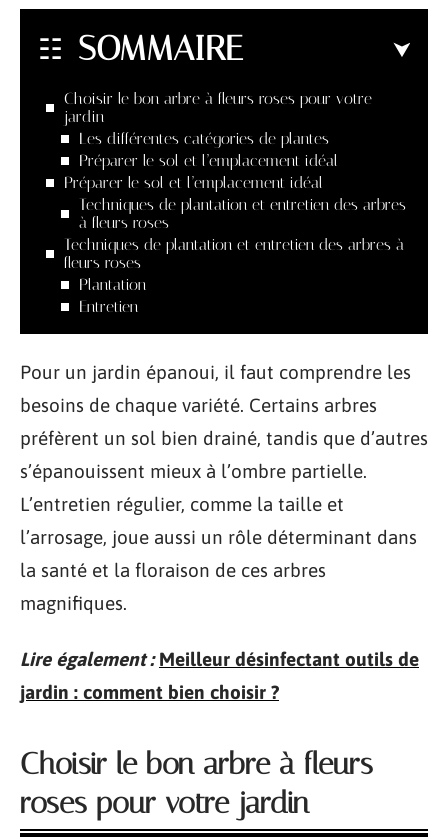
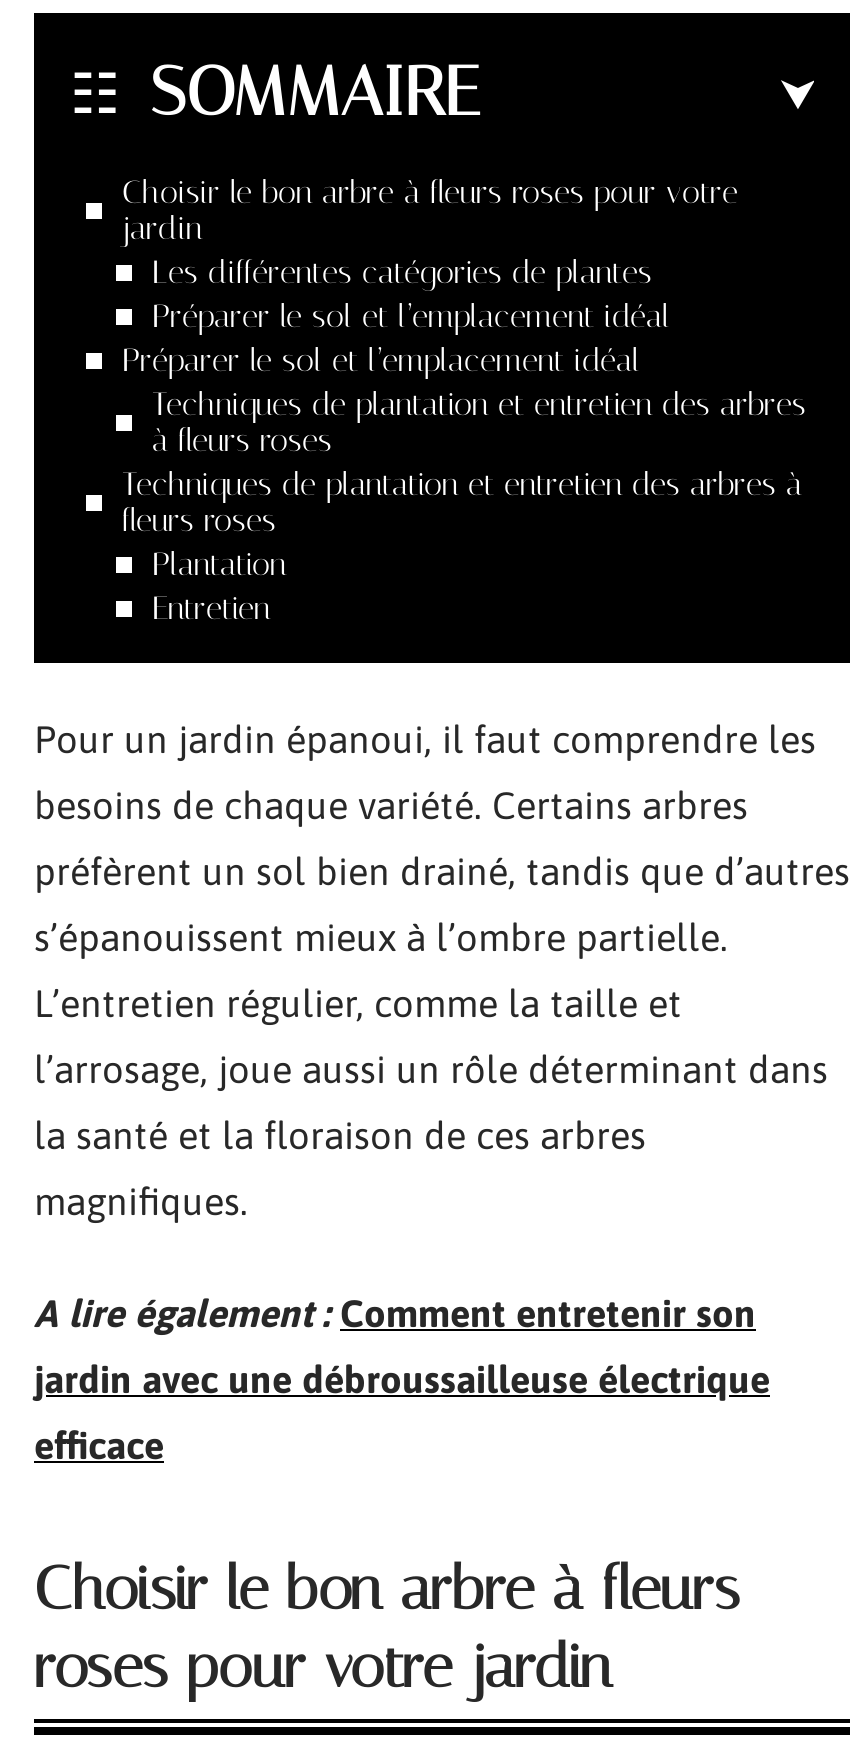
[20,647,419,702] Lire également : Meilleur désinfectant outils de | jardin : comment bien choisir ? -> [34,1290,770,1466] A lire également : Comment entretenir son | jardin avec une débroussailleuse électrique | efficace

